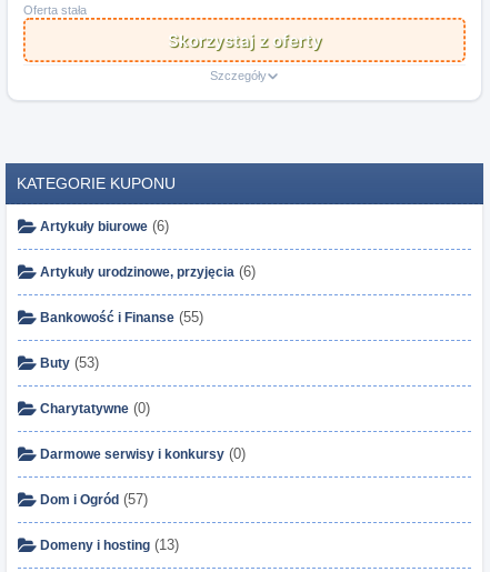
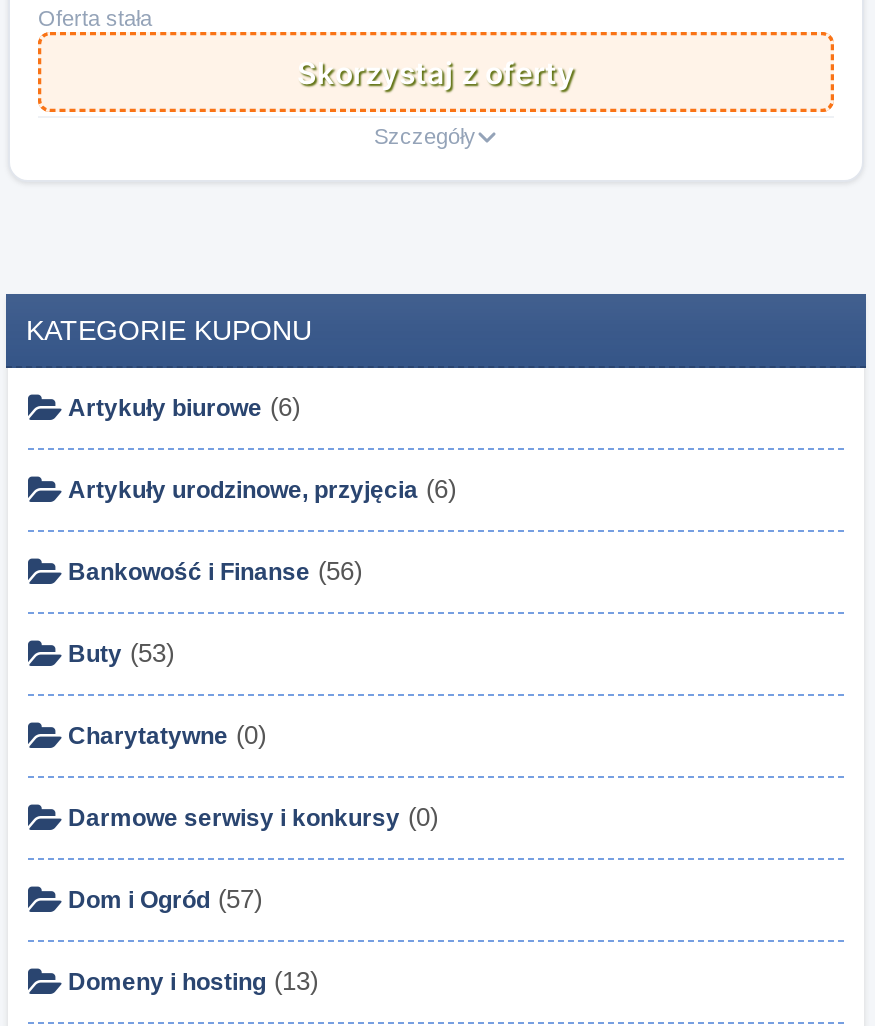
[40,309,203,325] Bankowość i Finanse (55) -> [68,556,362,586] Bankowość i Finanse (56)

